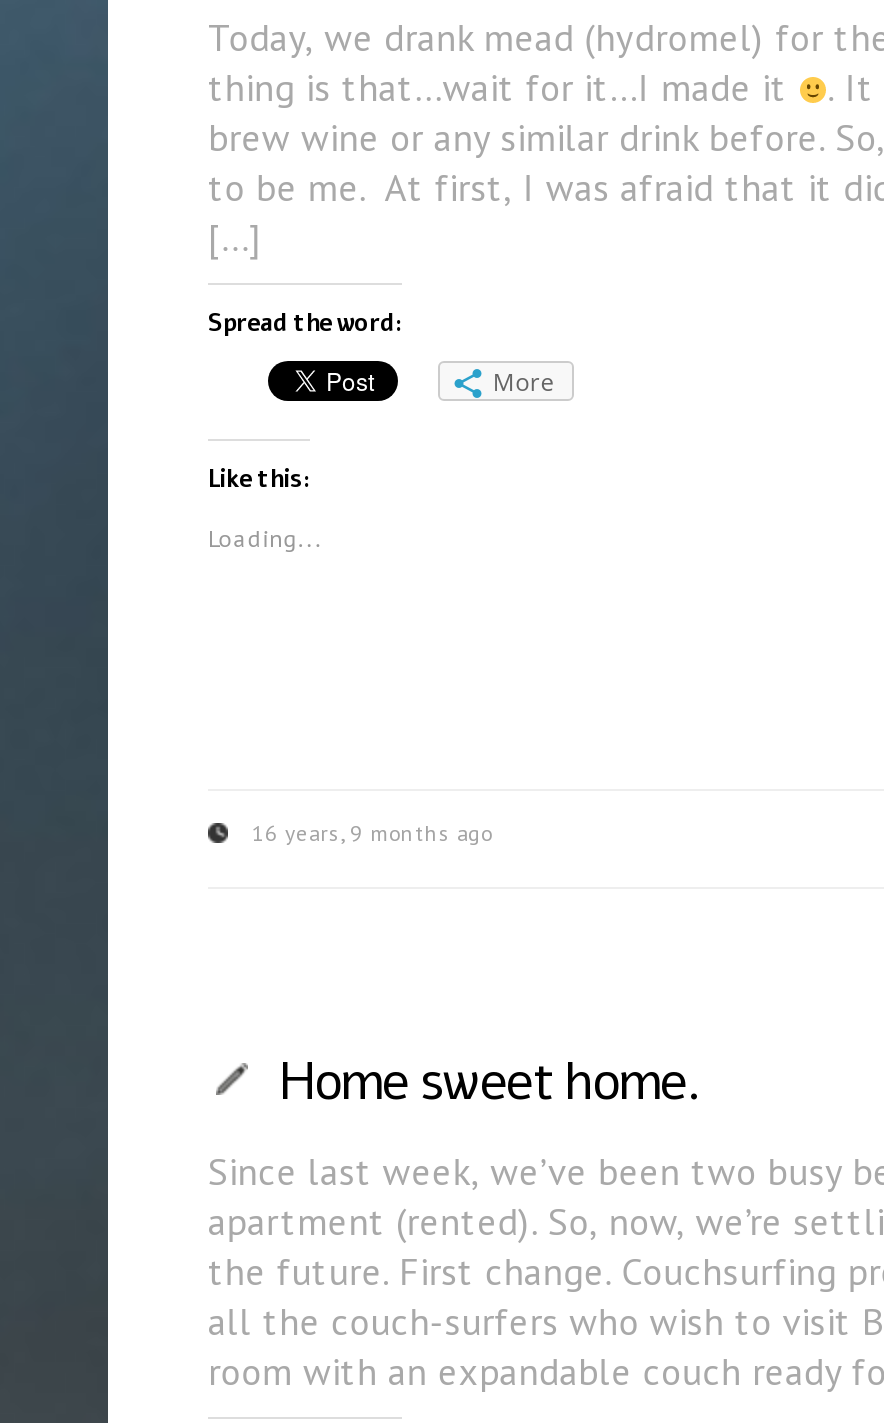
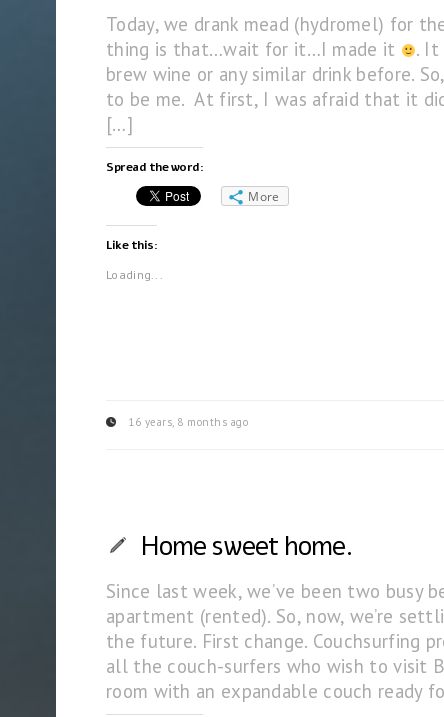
[252,819,492,847] 16 years, 9 months ago -> [128,415,248,429] 16 years, 8 months ago

